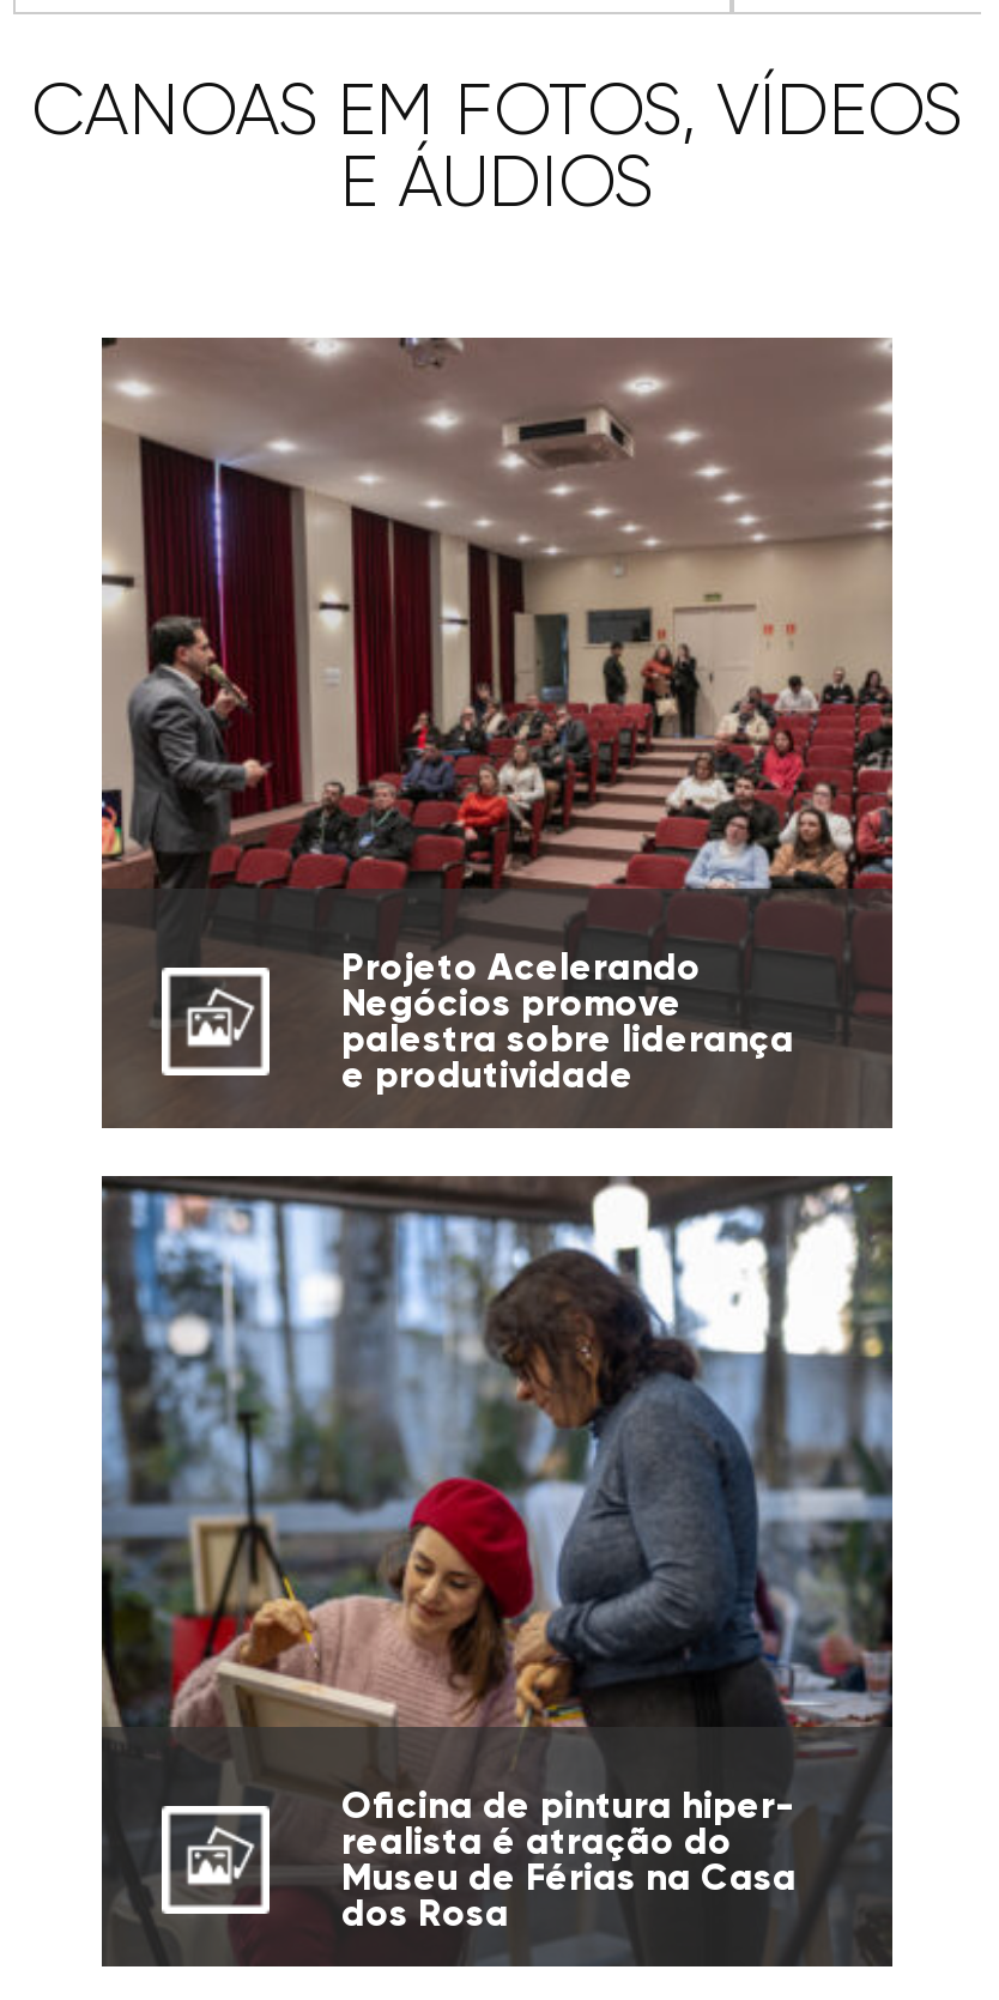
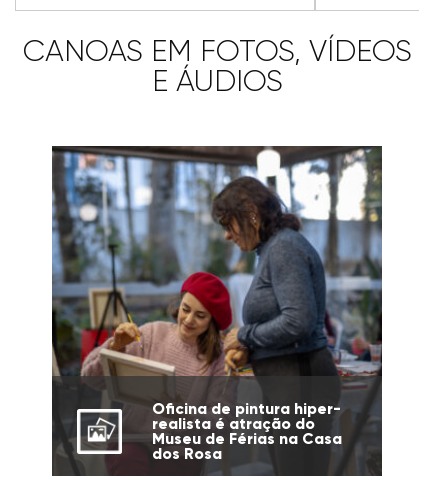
[99,338,895,1128] [image] | Projeto Acelerando | Negócios promove | palestra sobre liderança | e produtividade -> none

